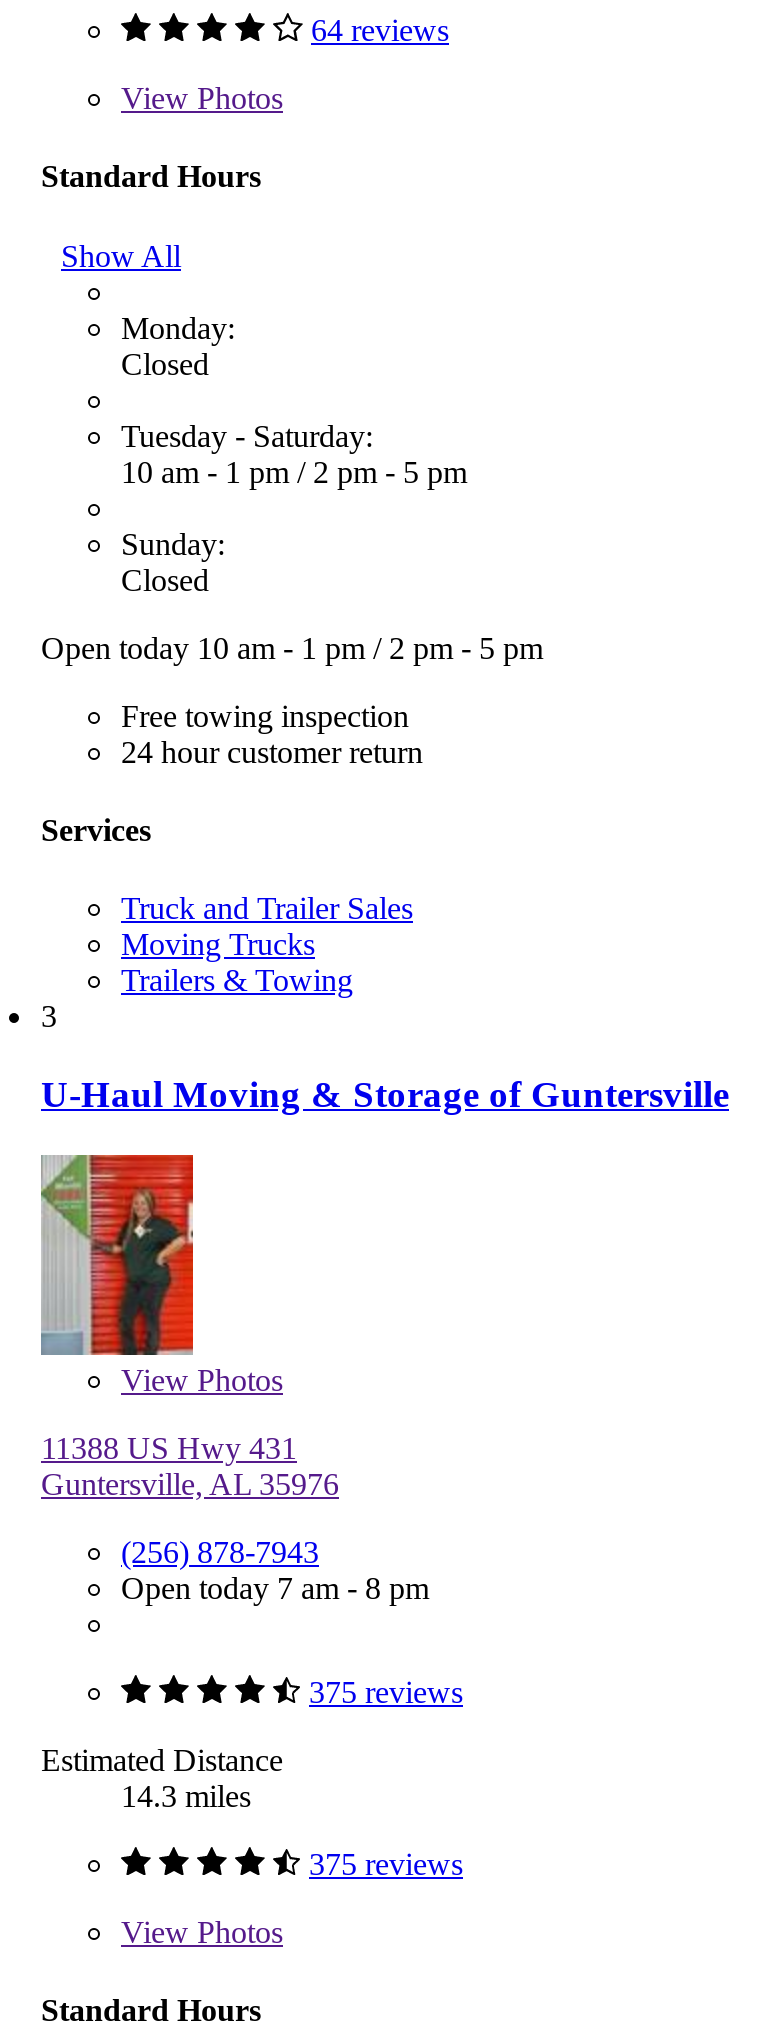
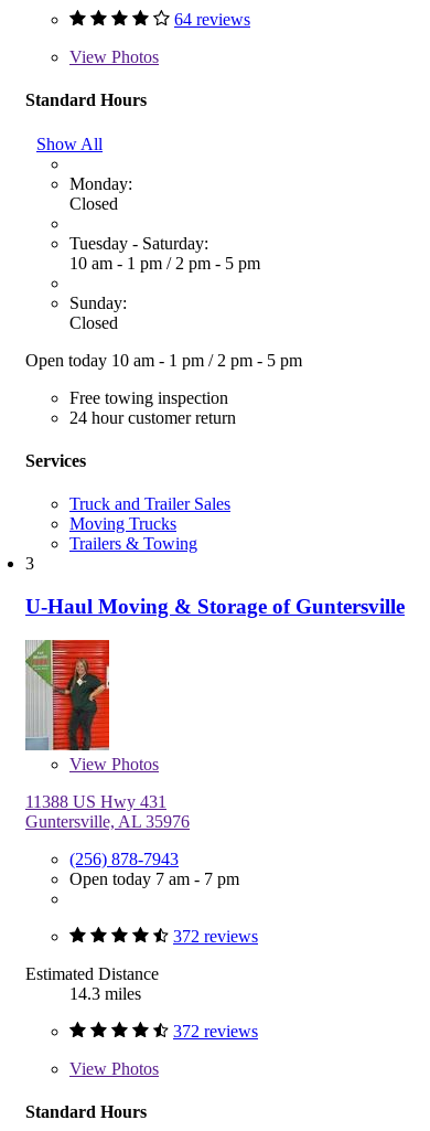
[121,1570,429,1604] Open today 7 am - 8 pm -> [69,869,239,888] Open today 7 am - 7 pm
[309,1674,463,1708] 375 reviews -> [173,926,258,945] 372 reviews
[309,1846,463,1880] 375 reviews -> [173,1021,258,1040] 372 reviews

